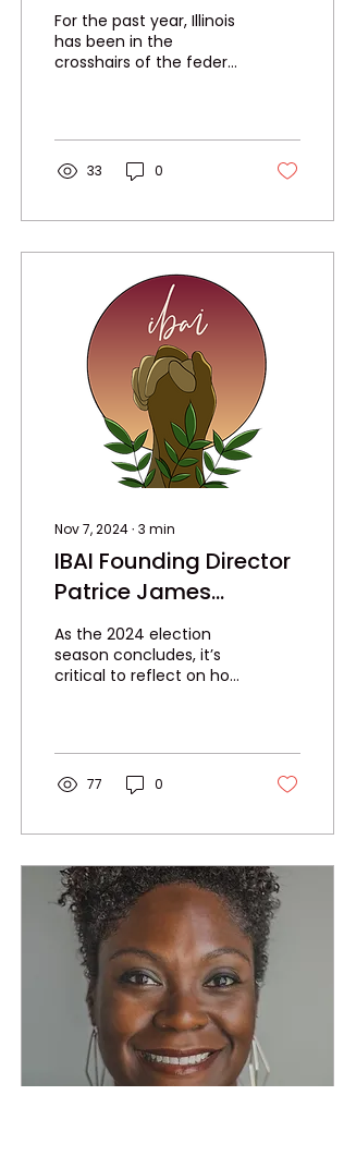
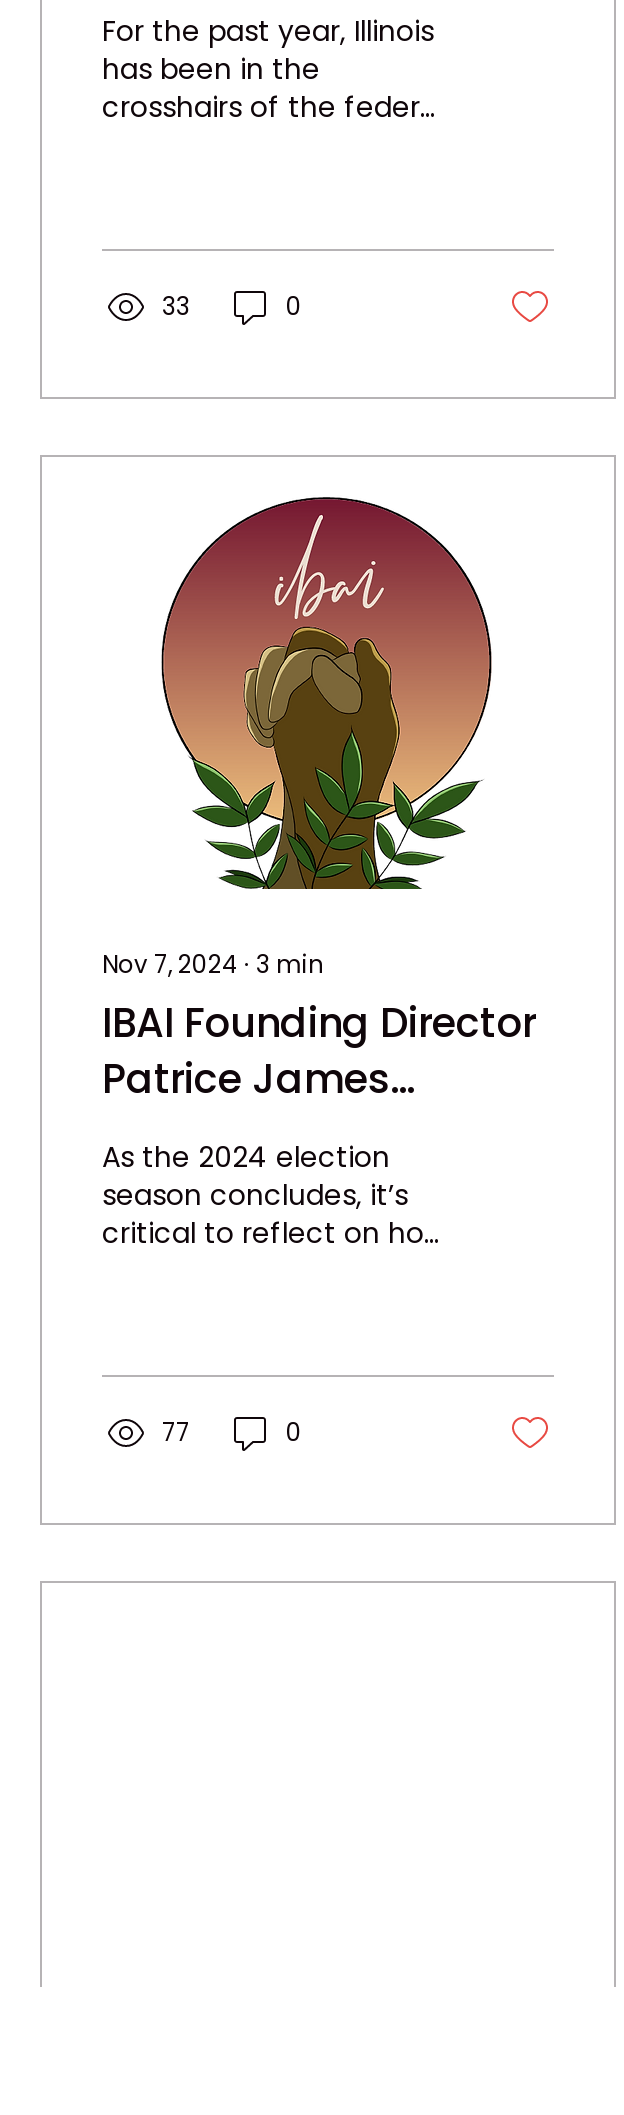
[21,865,334,1087] [image] -> none

